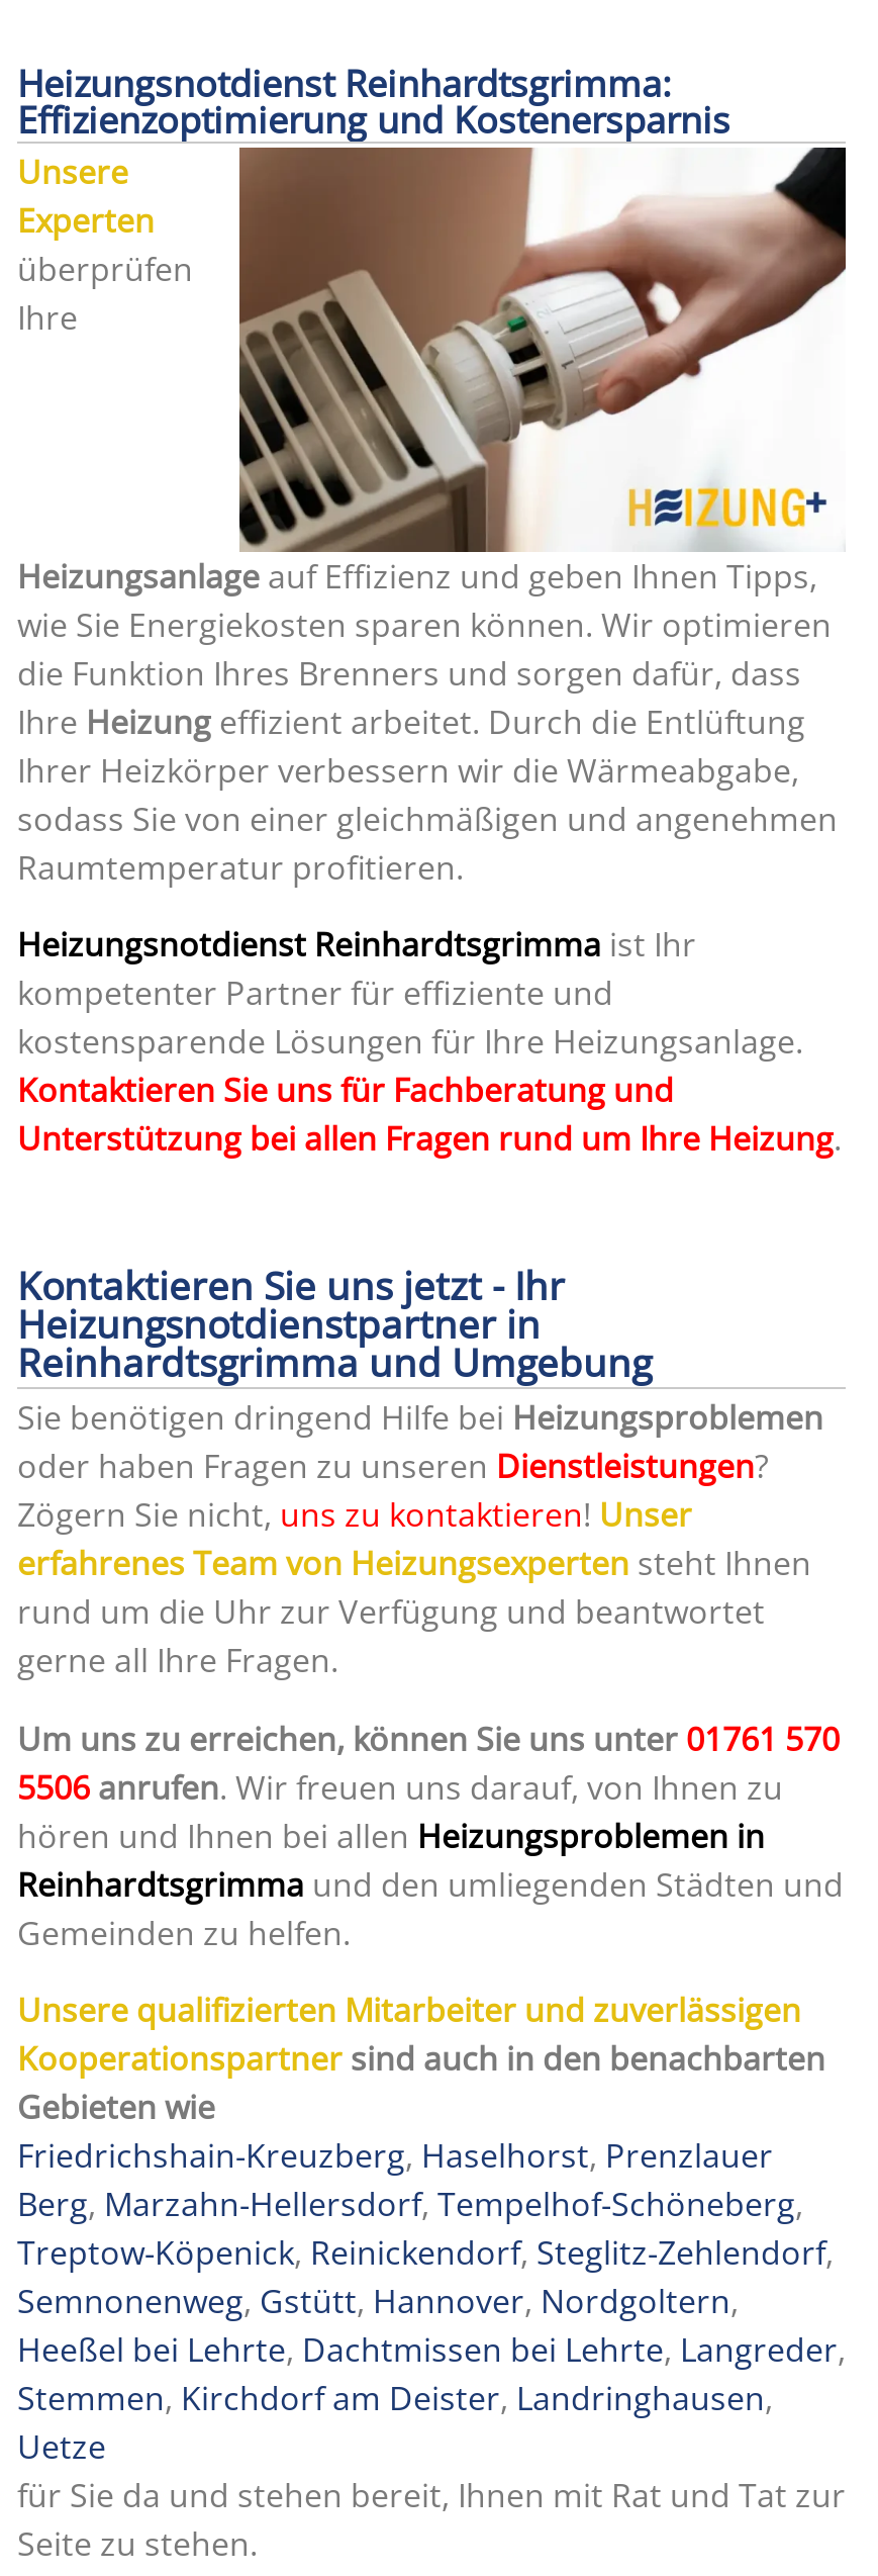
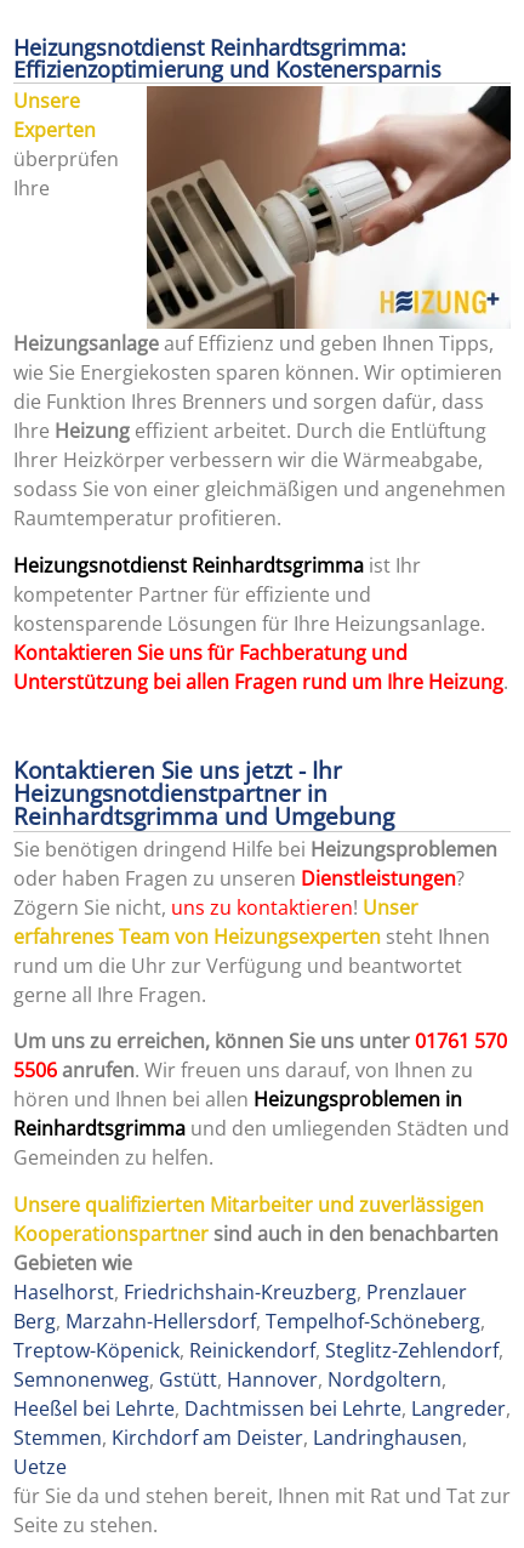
[17,2134,773,2178] Friedrichshain-Kreuzberg, Haselhorst, Prenzlauer -> [13,1278,467,1305] Haselhorst, Friedrichshain-Kreuzberg, Prenzlauer

